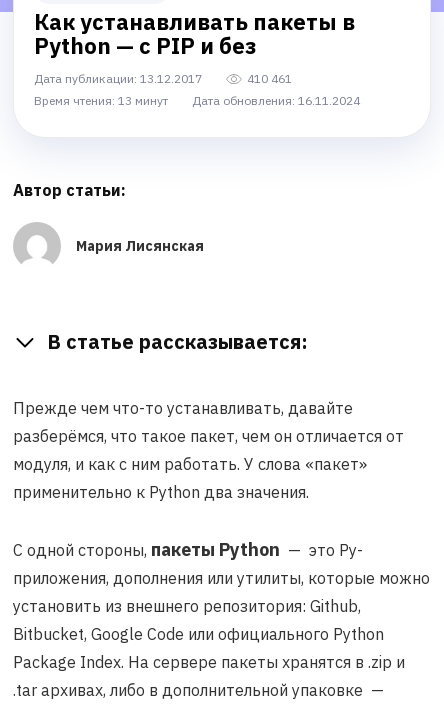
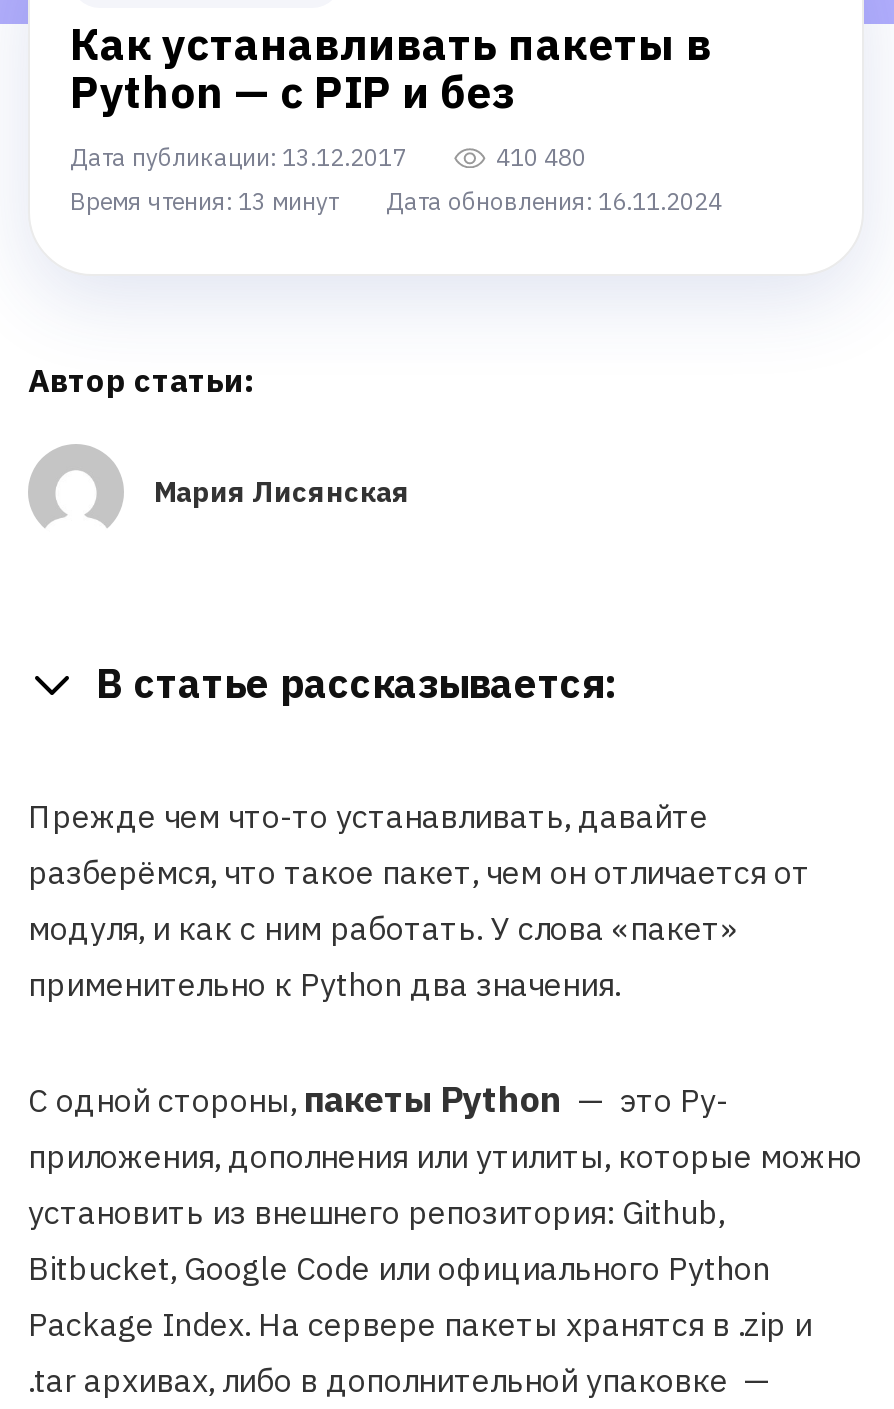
[247,71,292,86] 410 461 -> [496,142,586,172] 410 480

